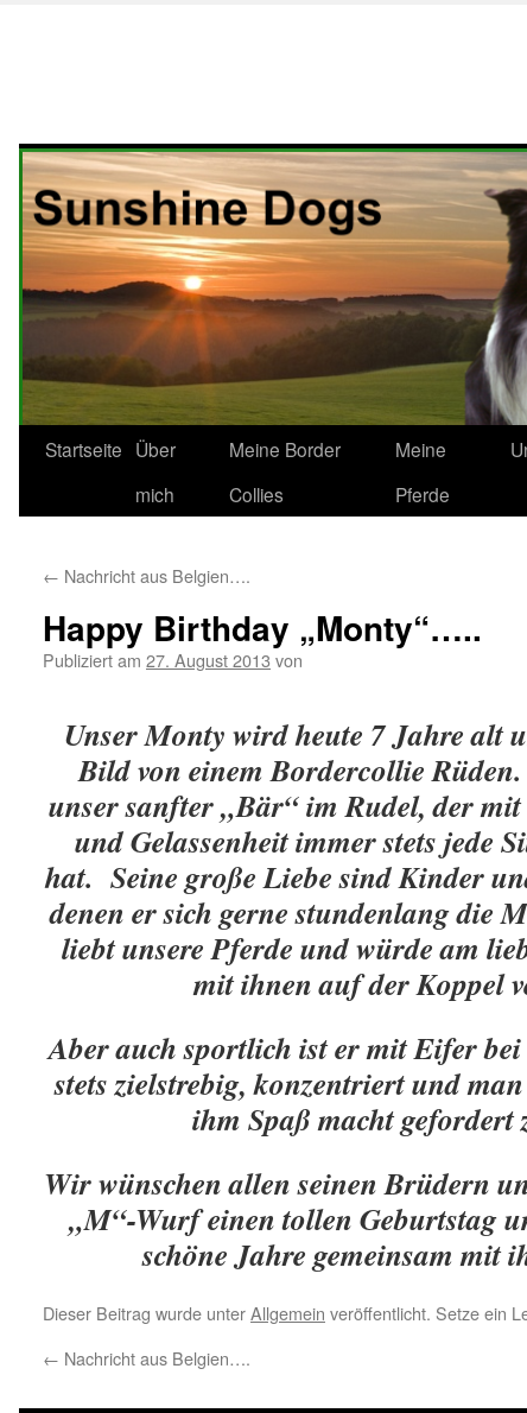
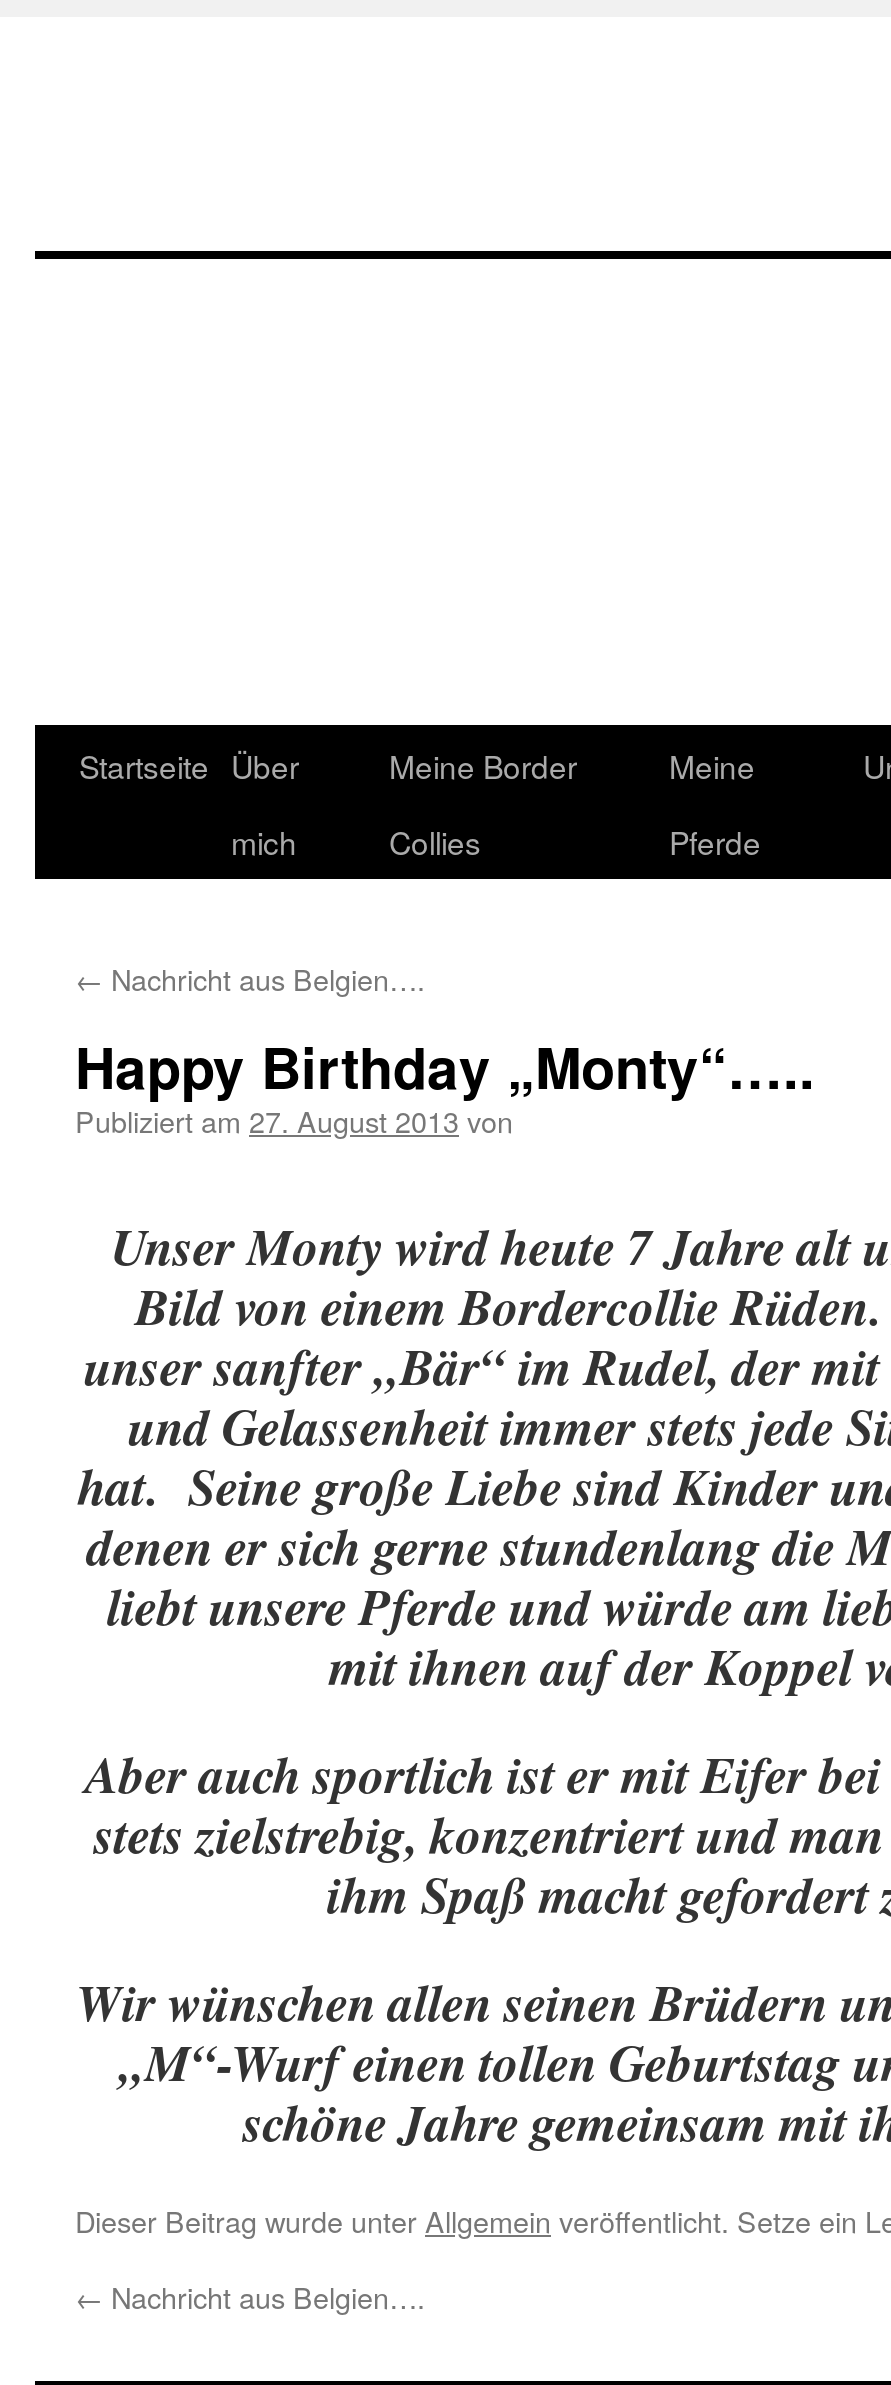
[18,148,523,426] [image] -> none

